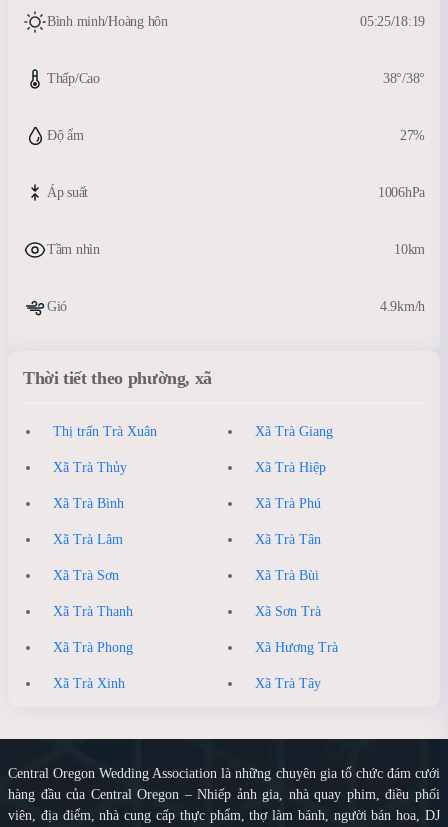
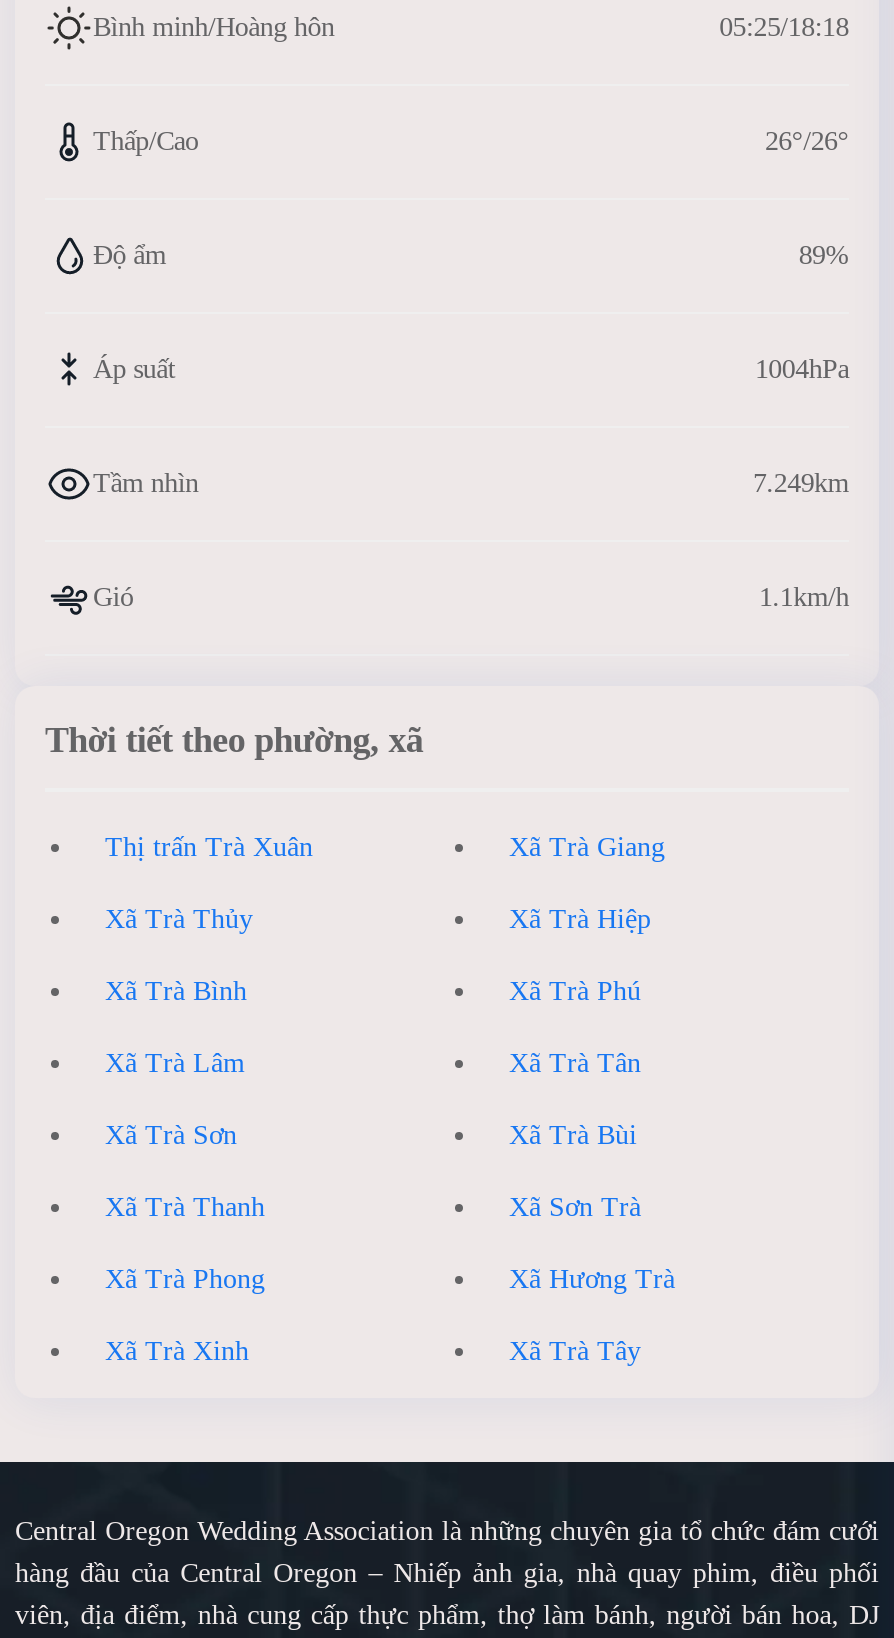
[360,14,425,29] 05:25/18:19 -> [719,12,849,42] 05:25/18:18
[383,71,425,86] 38°/38° -> [765,126,849,156] 26°/26°
[400,128,425,143] 27% -> [799,240,849,270] 89%
[378,185,425,200] 1006hPa -> [755,354,849,384] 1004hPa
[394,242,425,257] 10km -> [753,468,849,498] 7.249km
[380,299,425,314] 4.9km/h -> [759,582,849,612] 1.1km/h

